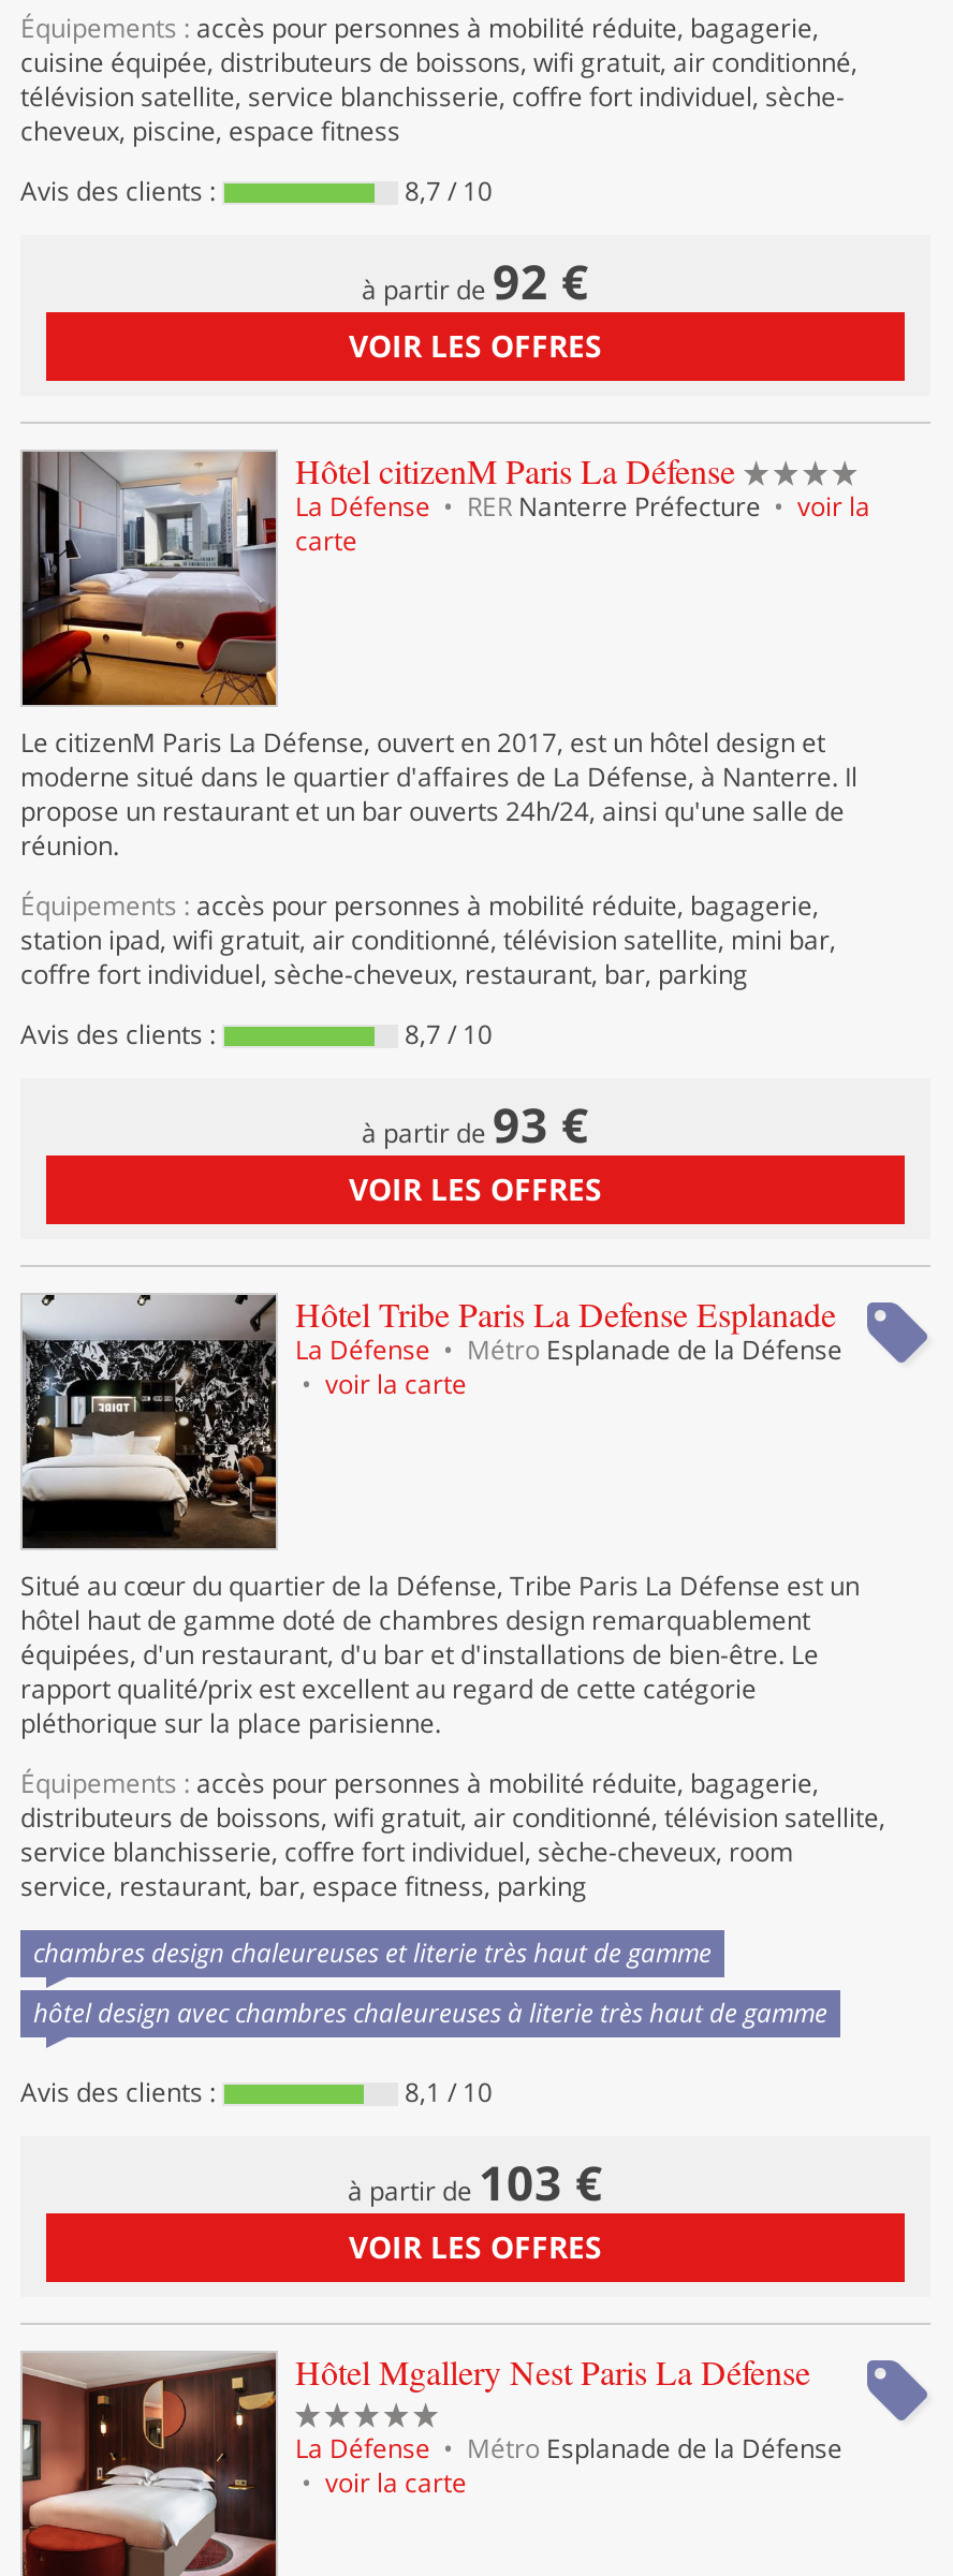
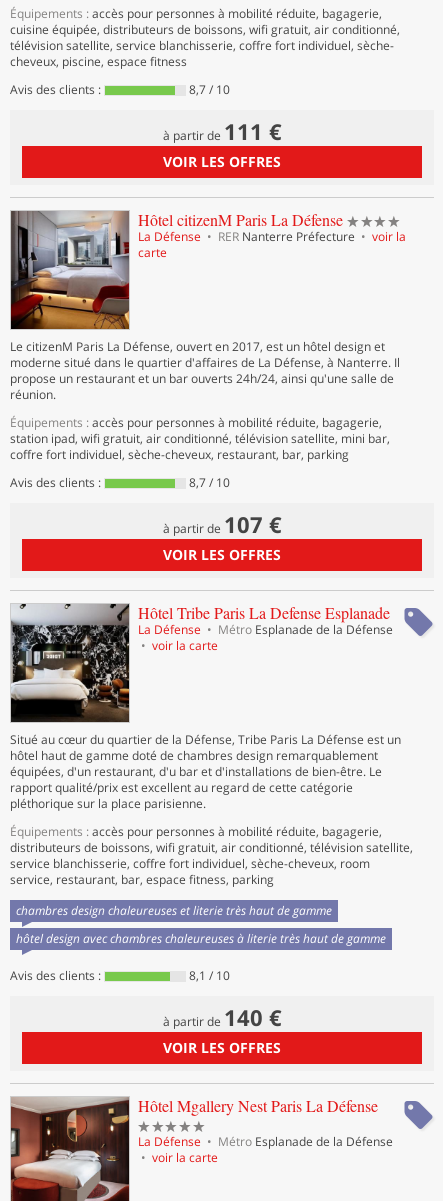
[362,247,589,312] à partir de92 € -> [162,116,281,146] à partir de111 €
[362,1091,589,1155] à partir de93 € -> [162,509,281,539] à partir de107 €
[348,2149,603,2213] à partir de 103 € -> [162,1002,281,1032] à partir de 140 €

